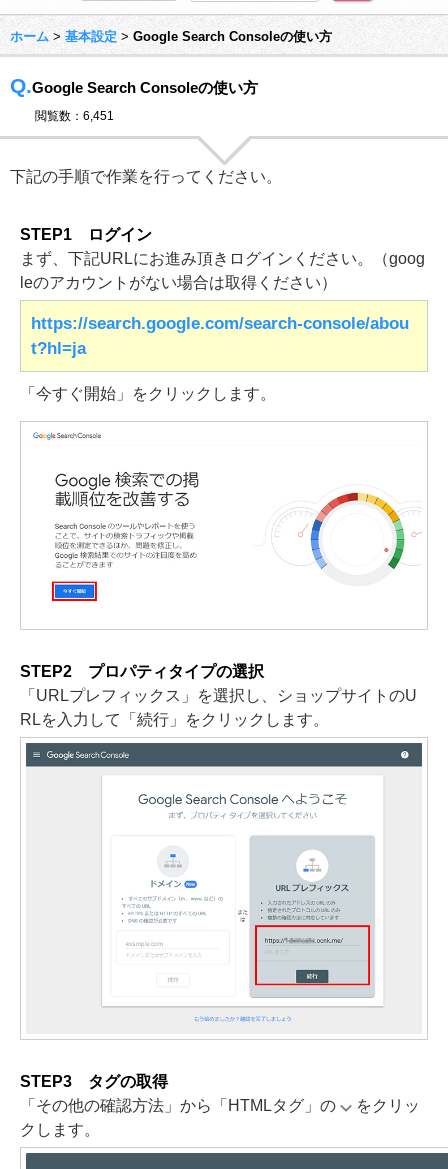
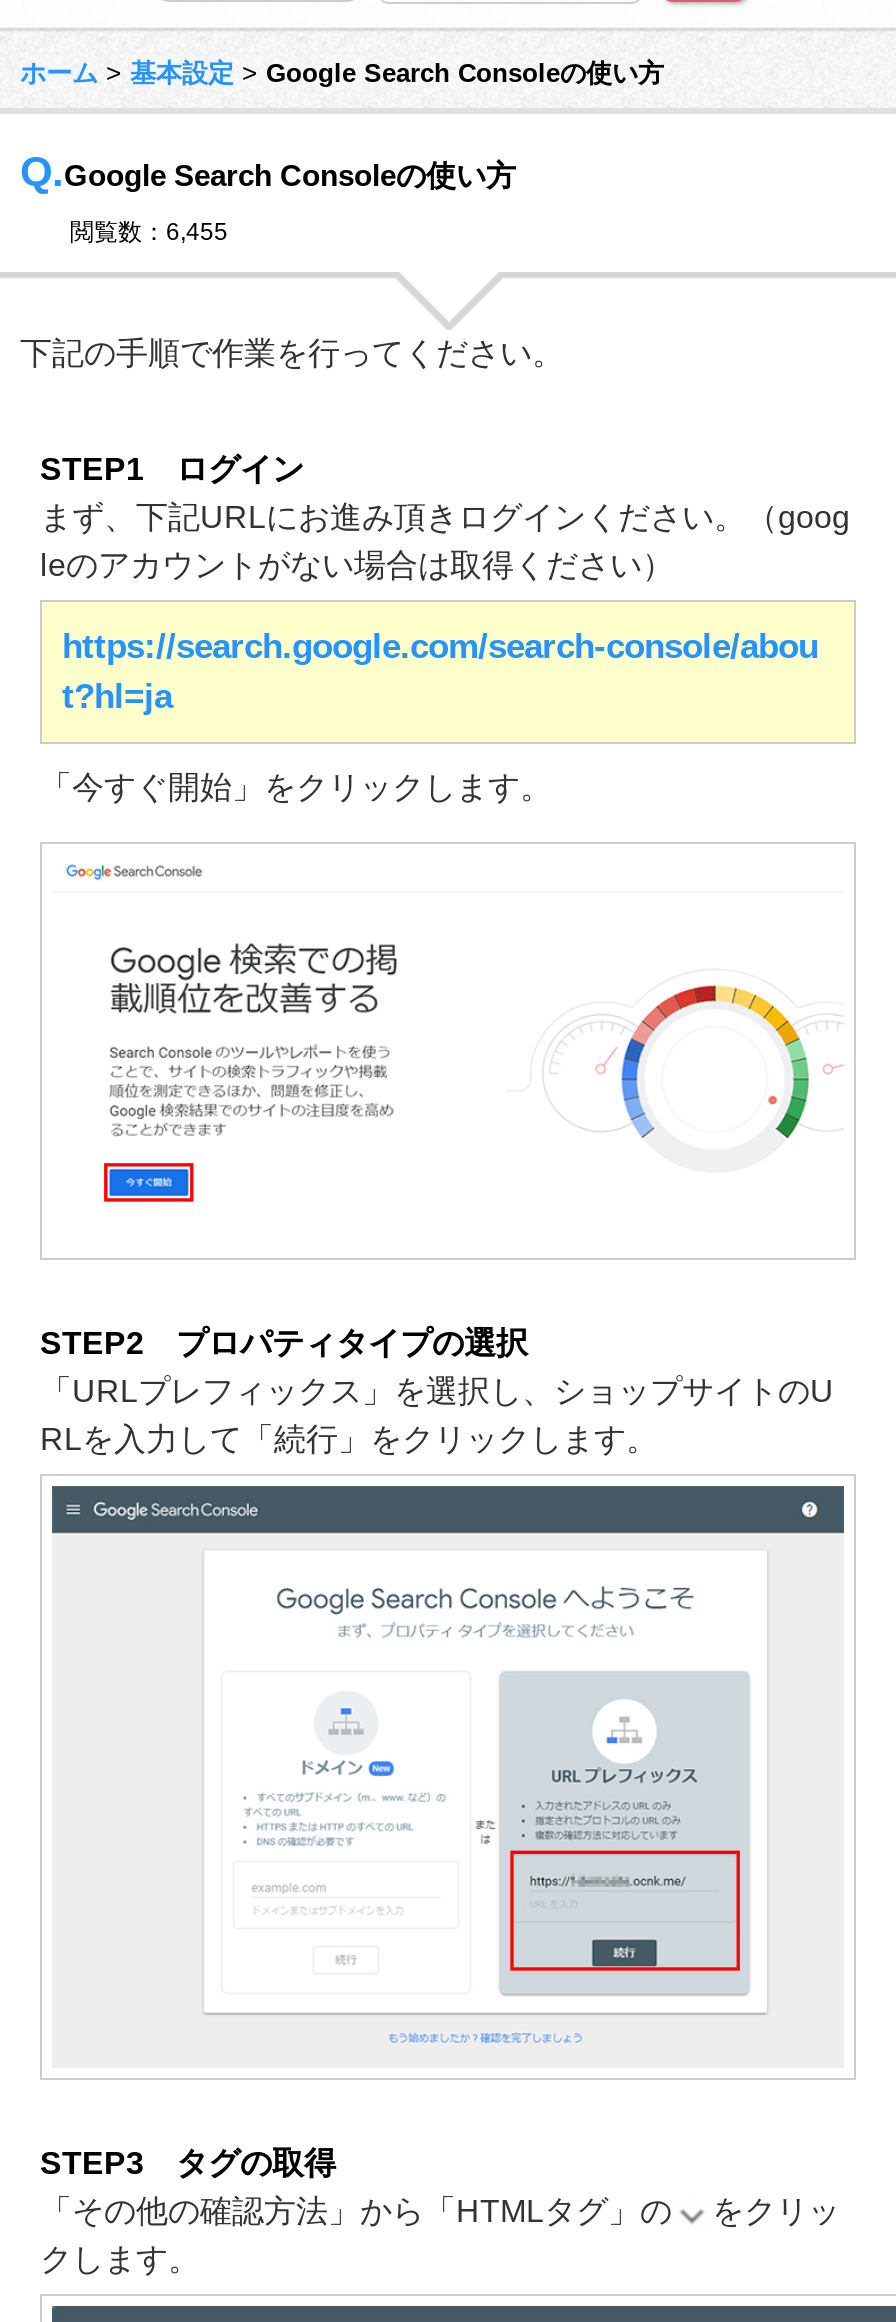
[35,109,114,123] 閲覧数：6,451 -> [70,218,228,246] 閲覧数：6,455

